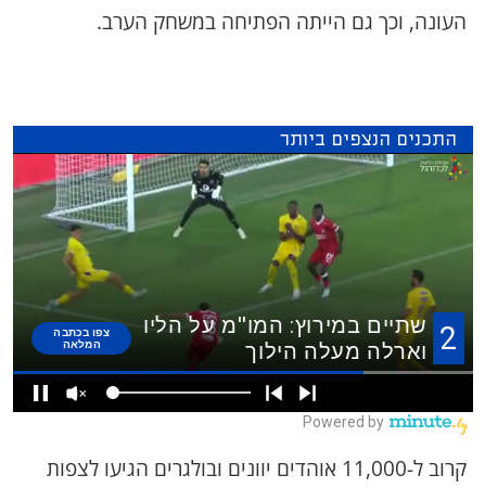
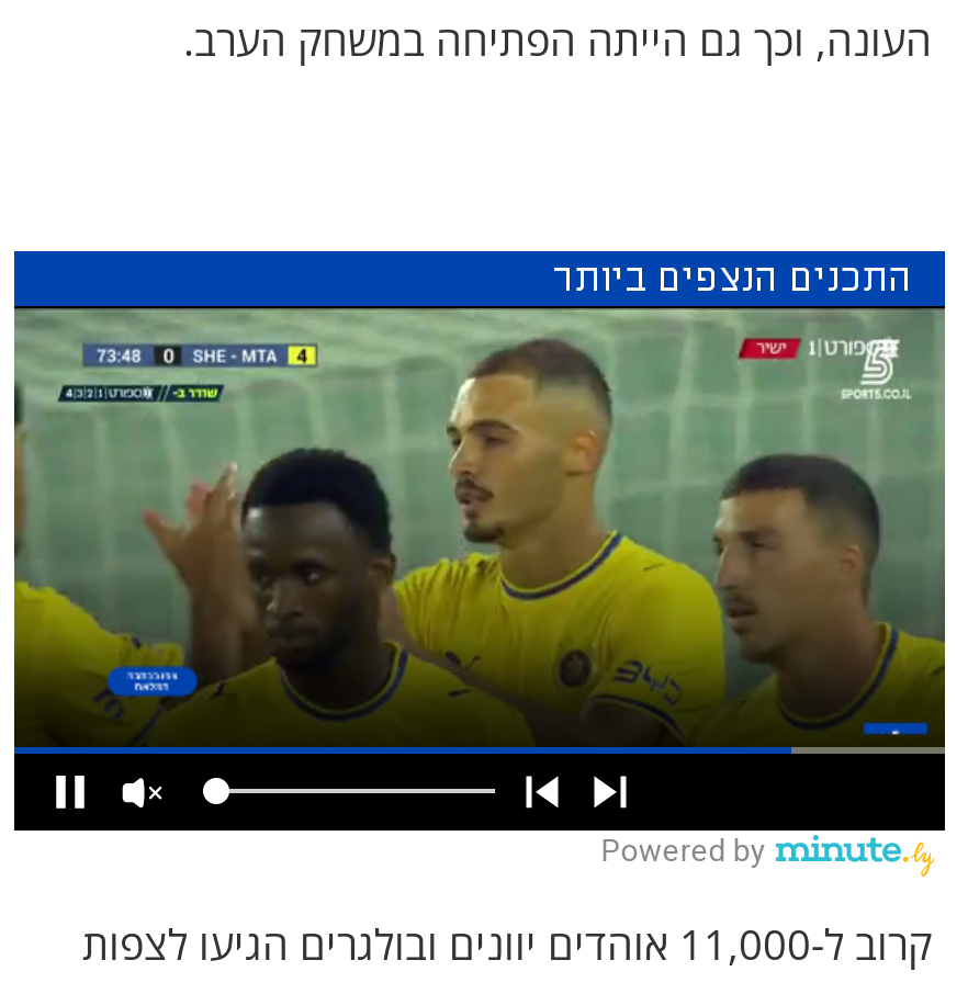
[12,153,473,375] [image] -> [12,306,945,756] [image]

